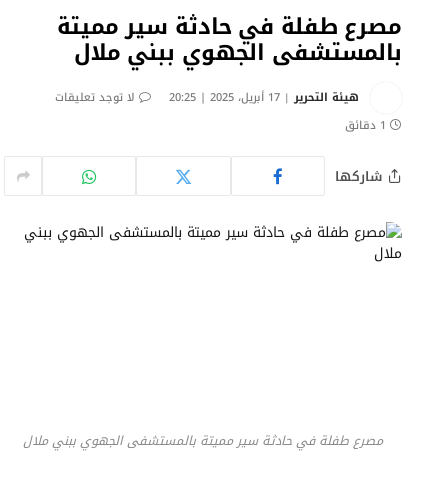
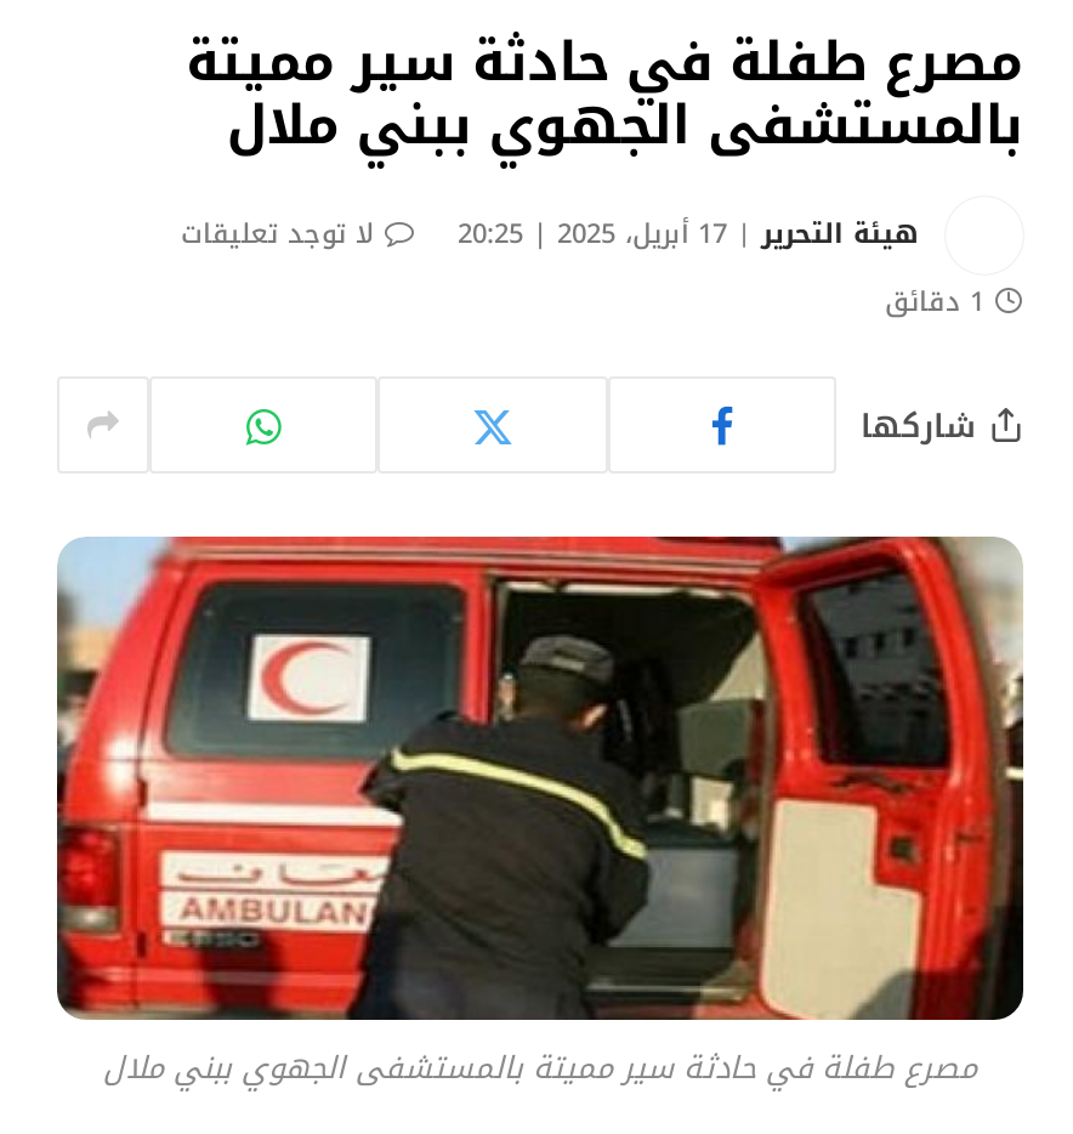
none -> [55,534,1026,1022] [image]

